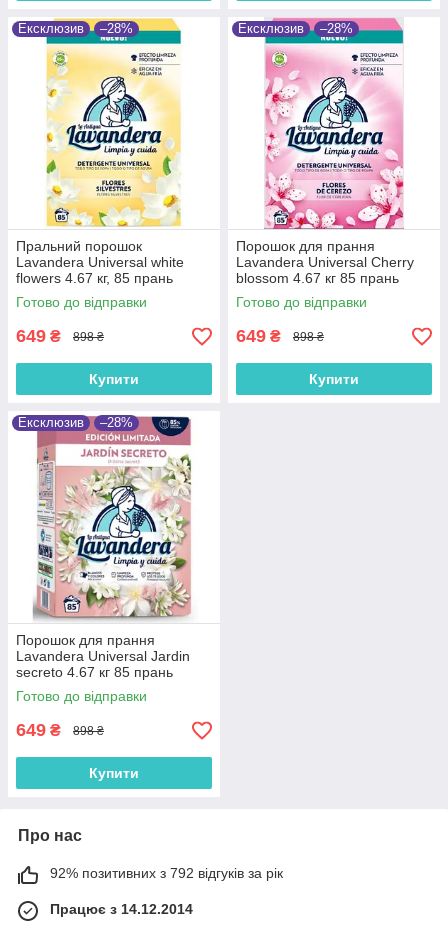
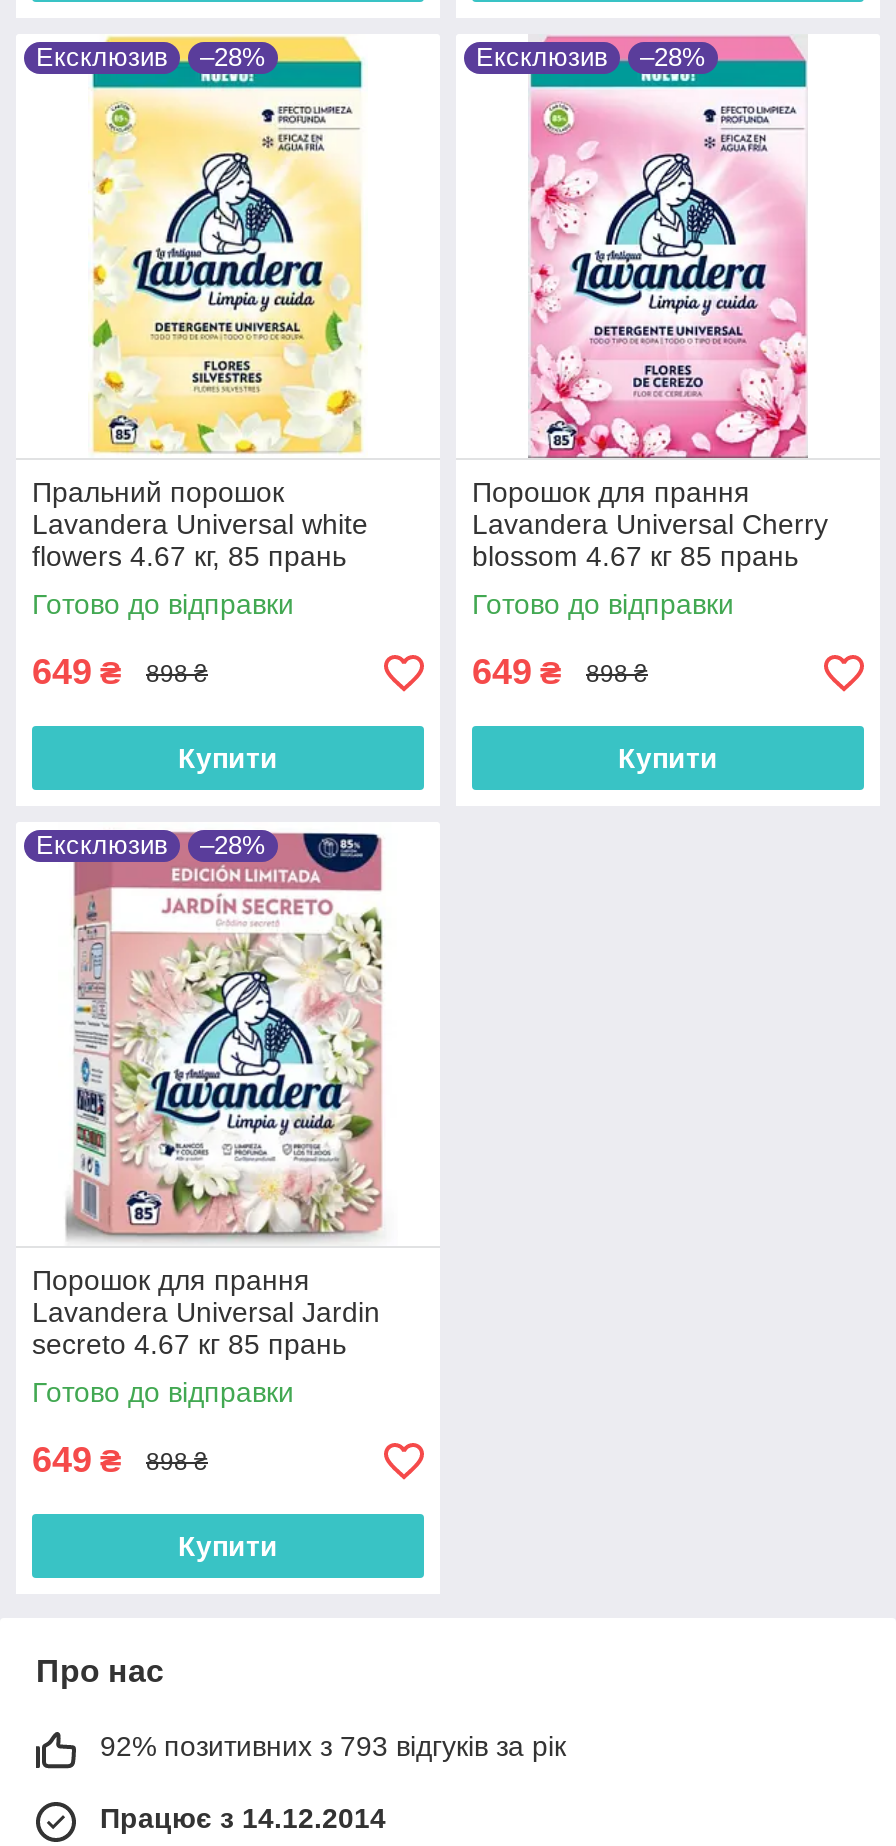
[50,865,283,881] 92% позитивних з 792 відгуків за рік -> [100,1730,566,1762] 92% позитивних з 793 відгуків за рік

